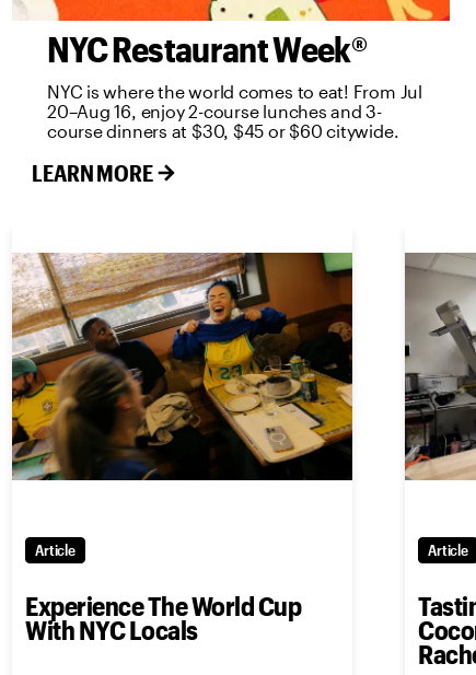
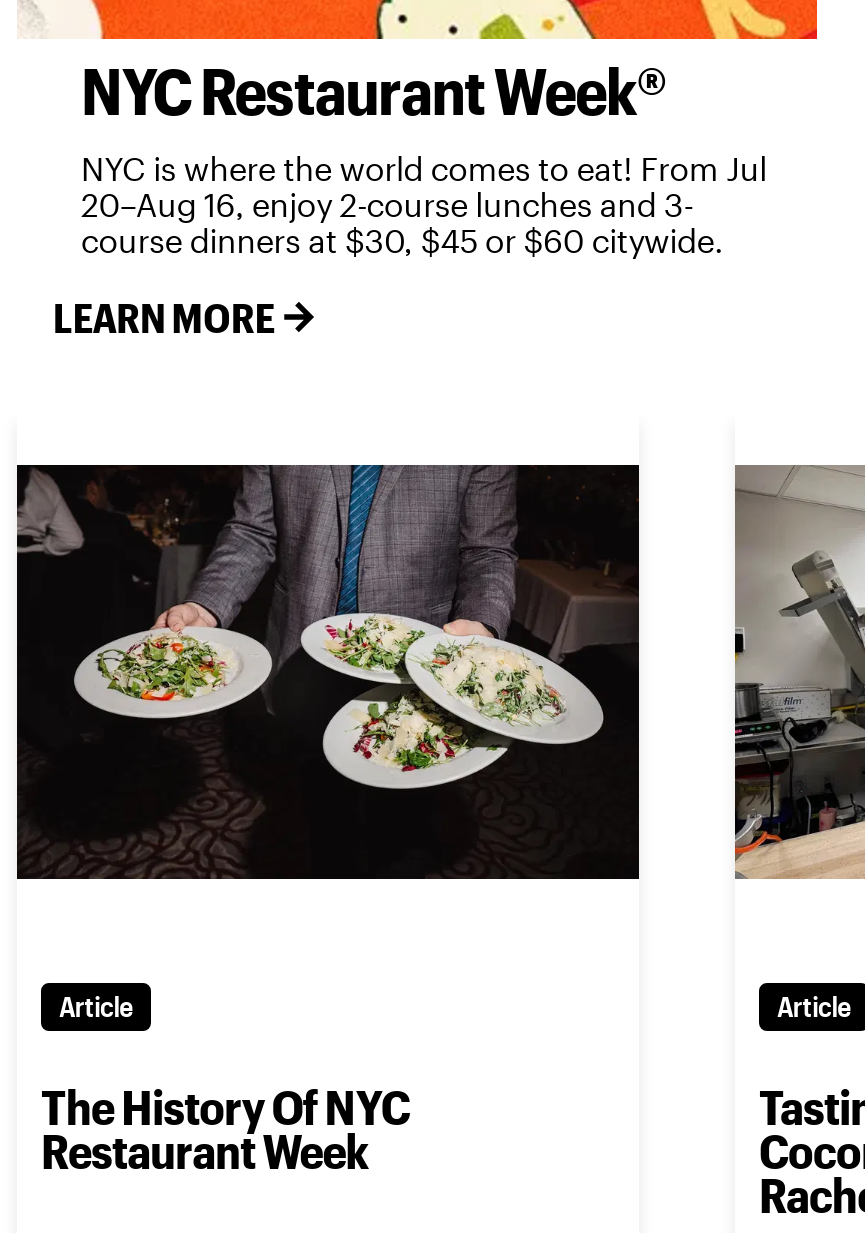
[11,252,353,481] [image] -> [15,462,641,882] [image]
[25,590,301,645] Experience The World Cup | With NYC Locals -> [41,1078,410,1180] The History Of NYC | Restaurant Week

